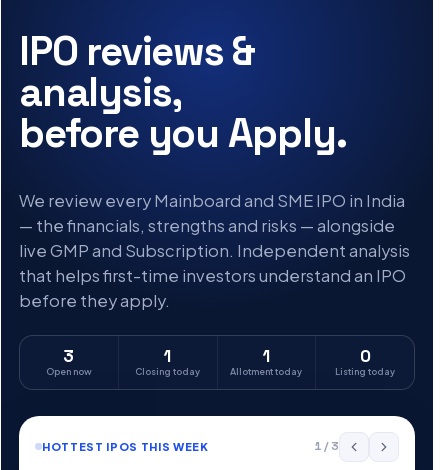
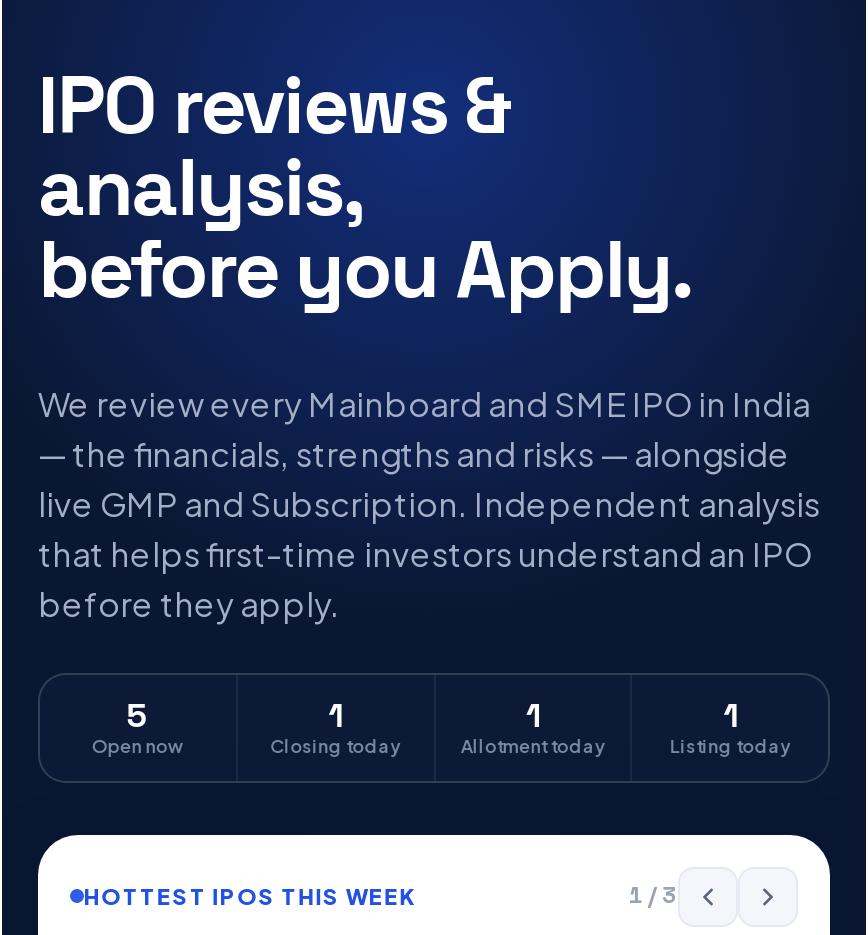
[63,345,74,367] 3 -> [127,693,149,737] 5
[360,345,371,367] 0 -> [723,693,737,737] 1

